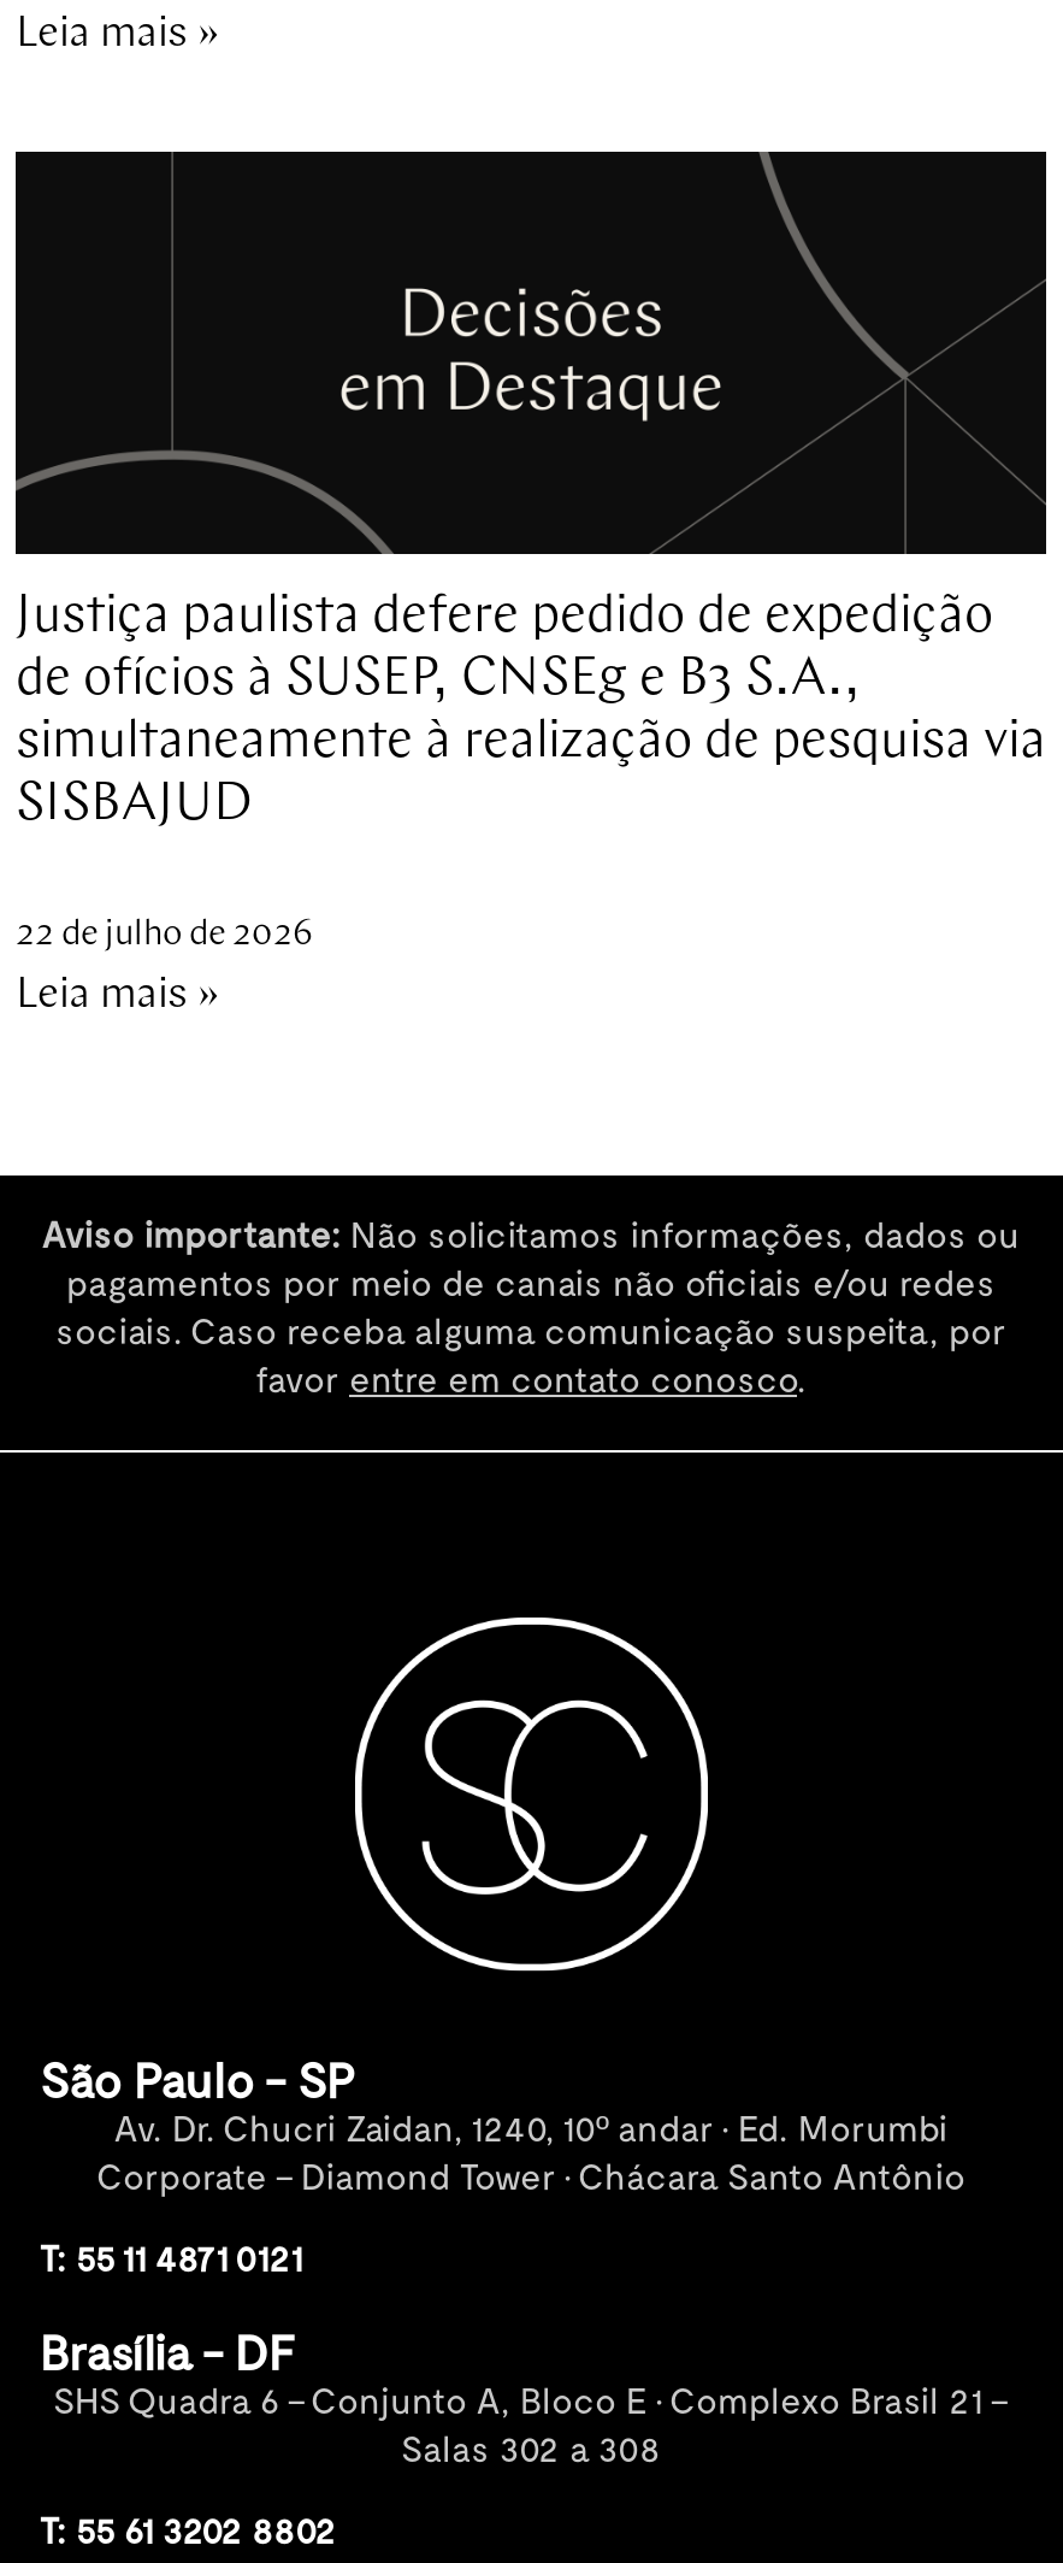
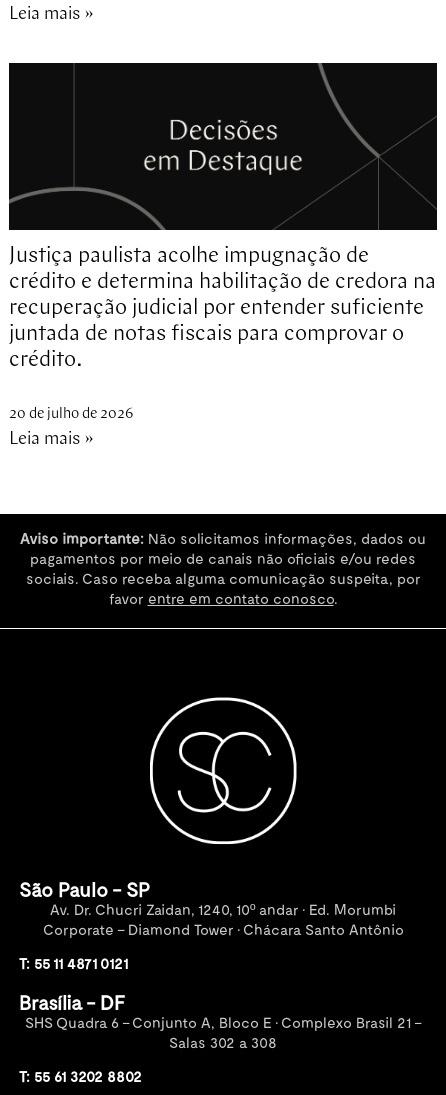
[16,589,1046,833] Justiça paulista defere pedido de expedição | de ofícios à SUSEP, CNSEg e B3 S.A., | simultaneamente à realização de pesquisa via | SISBAJUD -> [9,245,436,372] Justiça paulista acolhe impugnação de | crédito e determina habilitação de credora na | recuperação judicial por entender suficiente | juntada de notas fiscais para comprovar o | crédito.
[16,917,314,953] 22 de julho de 2026 -> [9,407,134,422] 20 de julho de 2026

